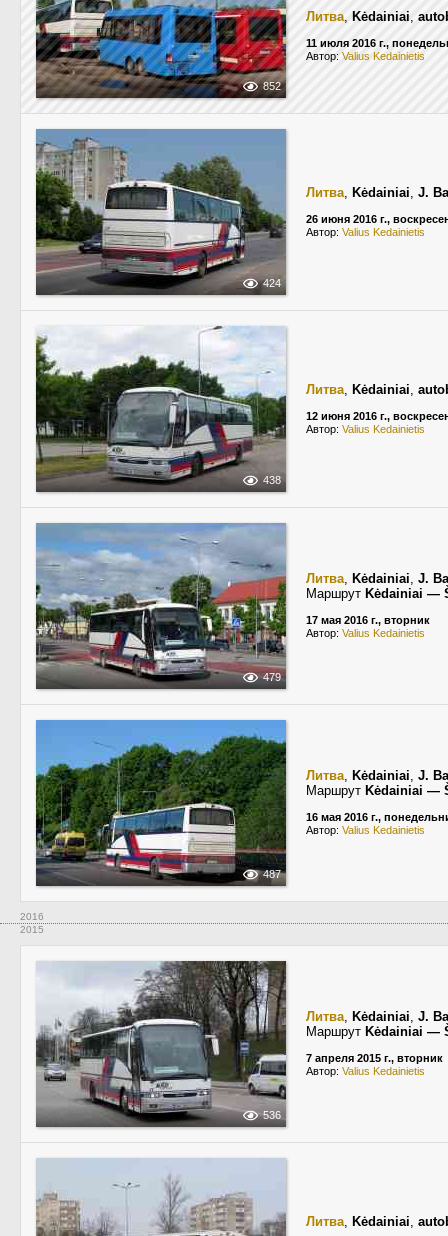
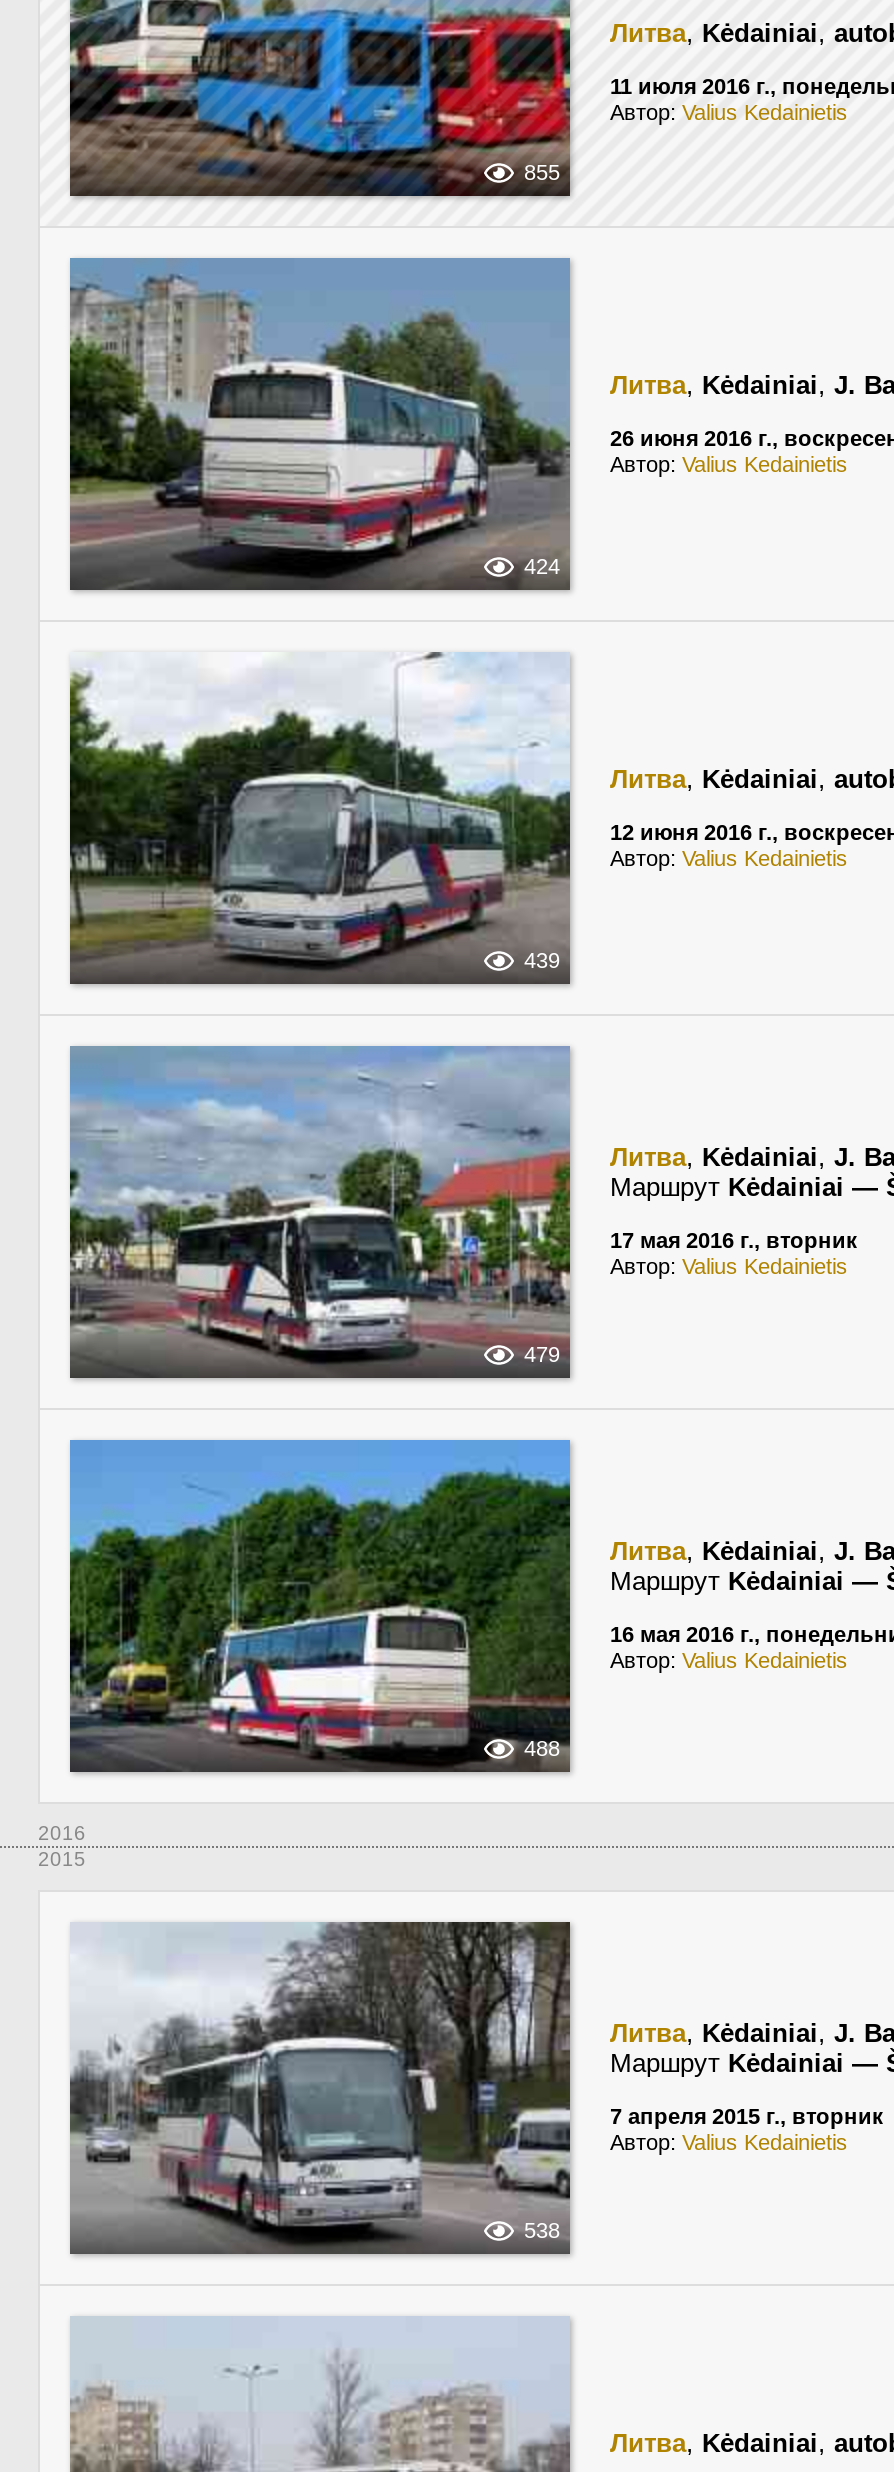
[263,80,281,92] 852 -> [524,160,560,184] 855
[263,474,281,486] 438 -> [524,948,560,972] 439
[263,868,281,880] 487 -> [524,1736,560,1760] 488
[263,1109,281,1121] 536 -> [524,2218,560,2242] 538

